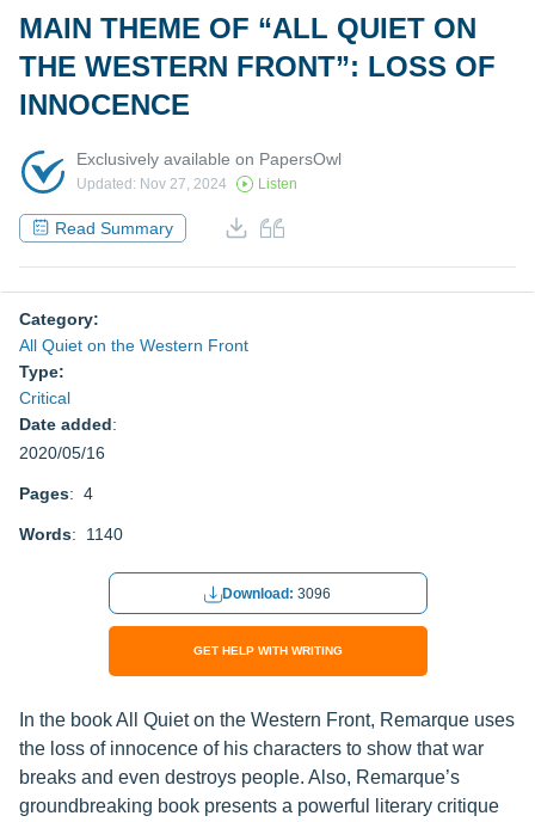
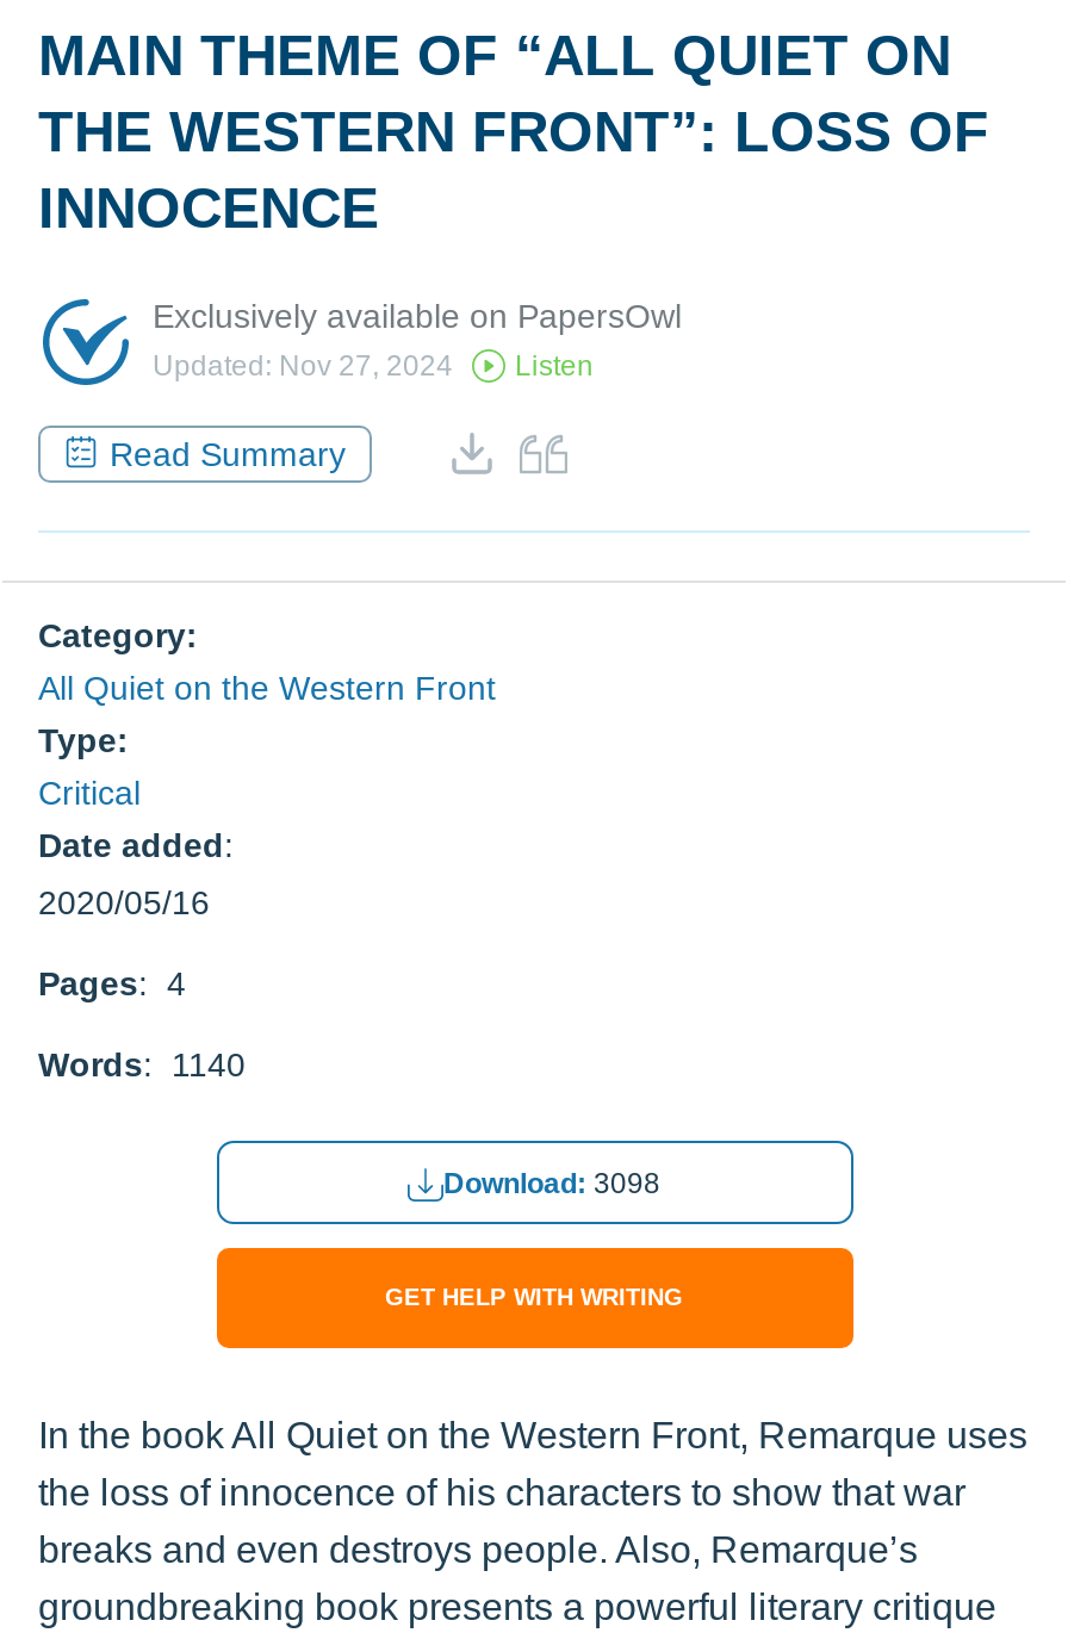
[222,586,331,603] Download: 3096 -> [443,1168,660,1201] Download: 3098

